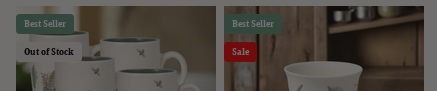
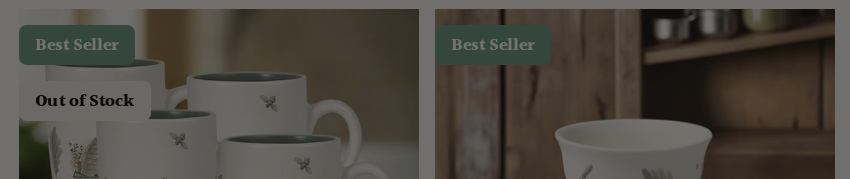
[232,45,249,59] Sale -> none

